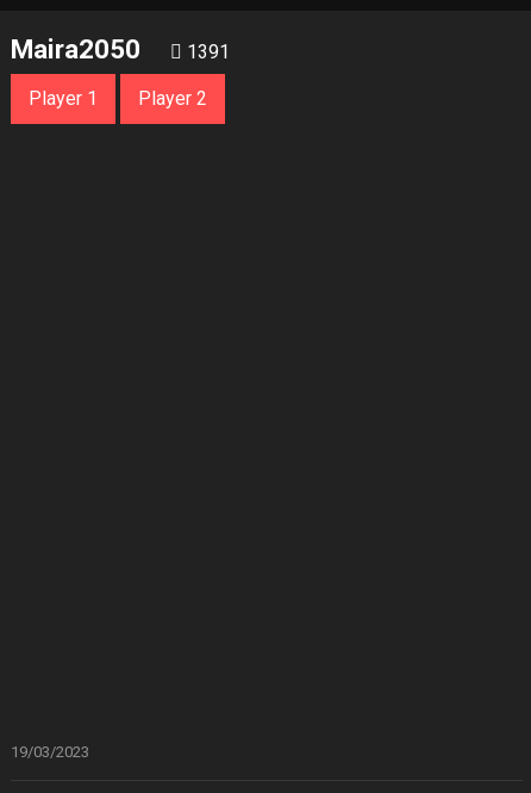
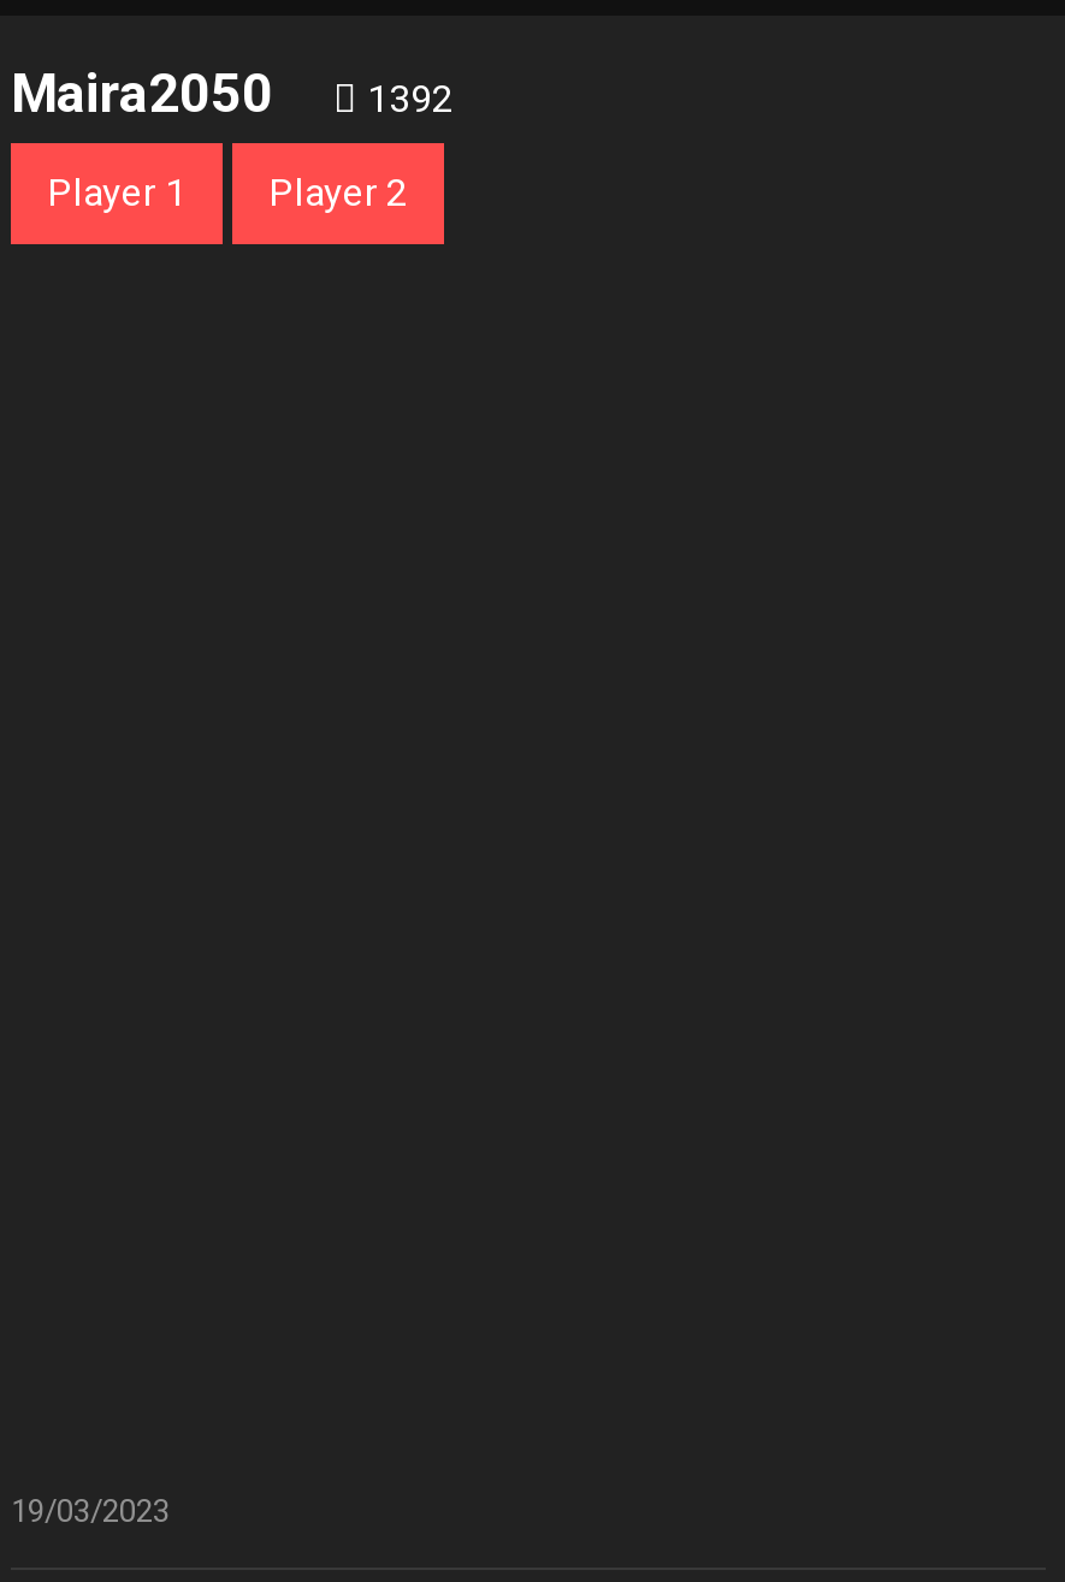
[11,33,230,64] Maira2050 1391 -> [11,61,454,124] Maira2050 1392

